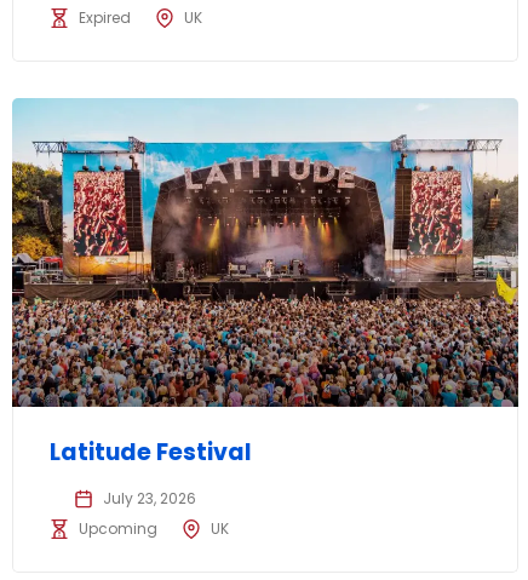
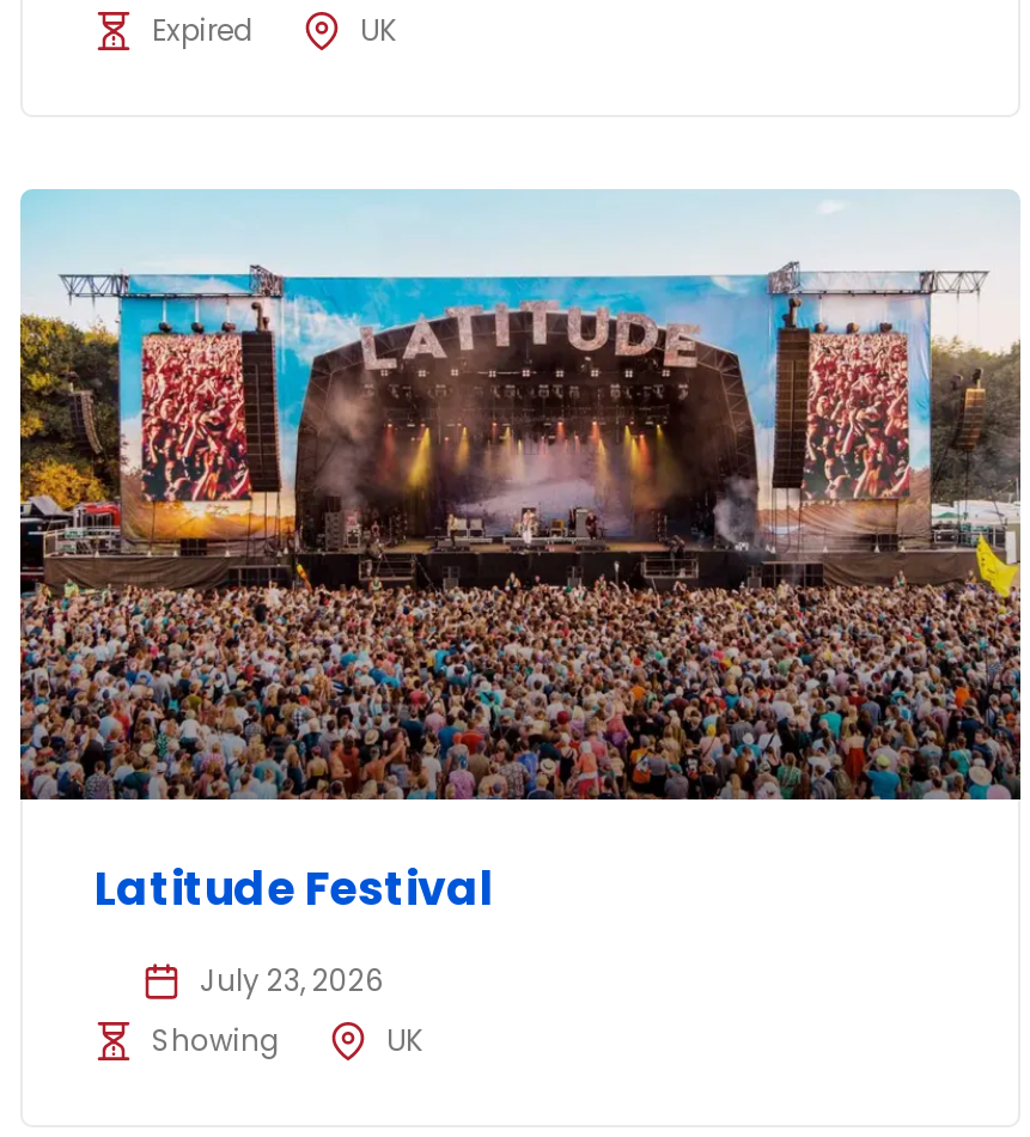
[79,518,157,538] Upcoming -> [152,1019,281,1060] Showing

